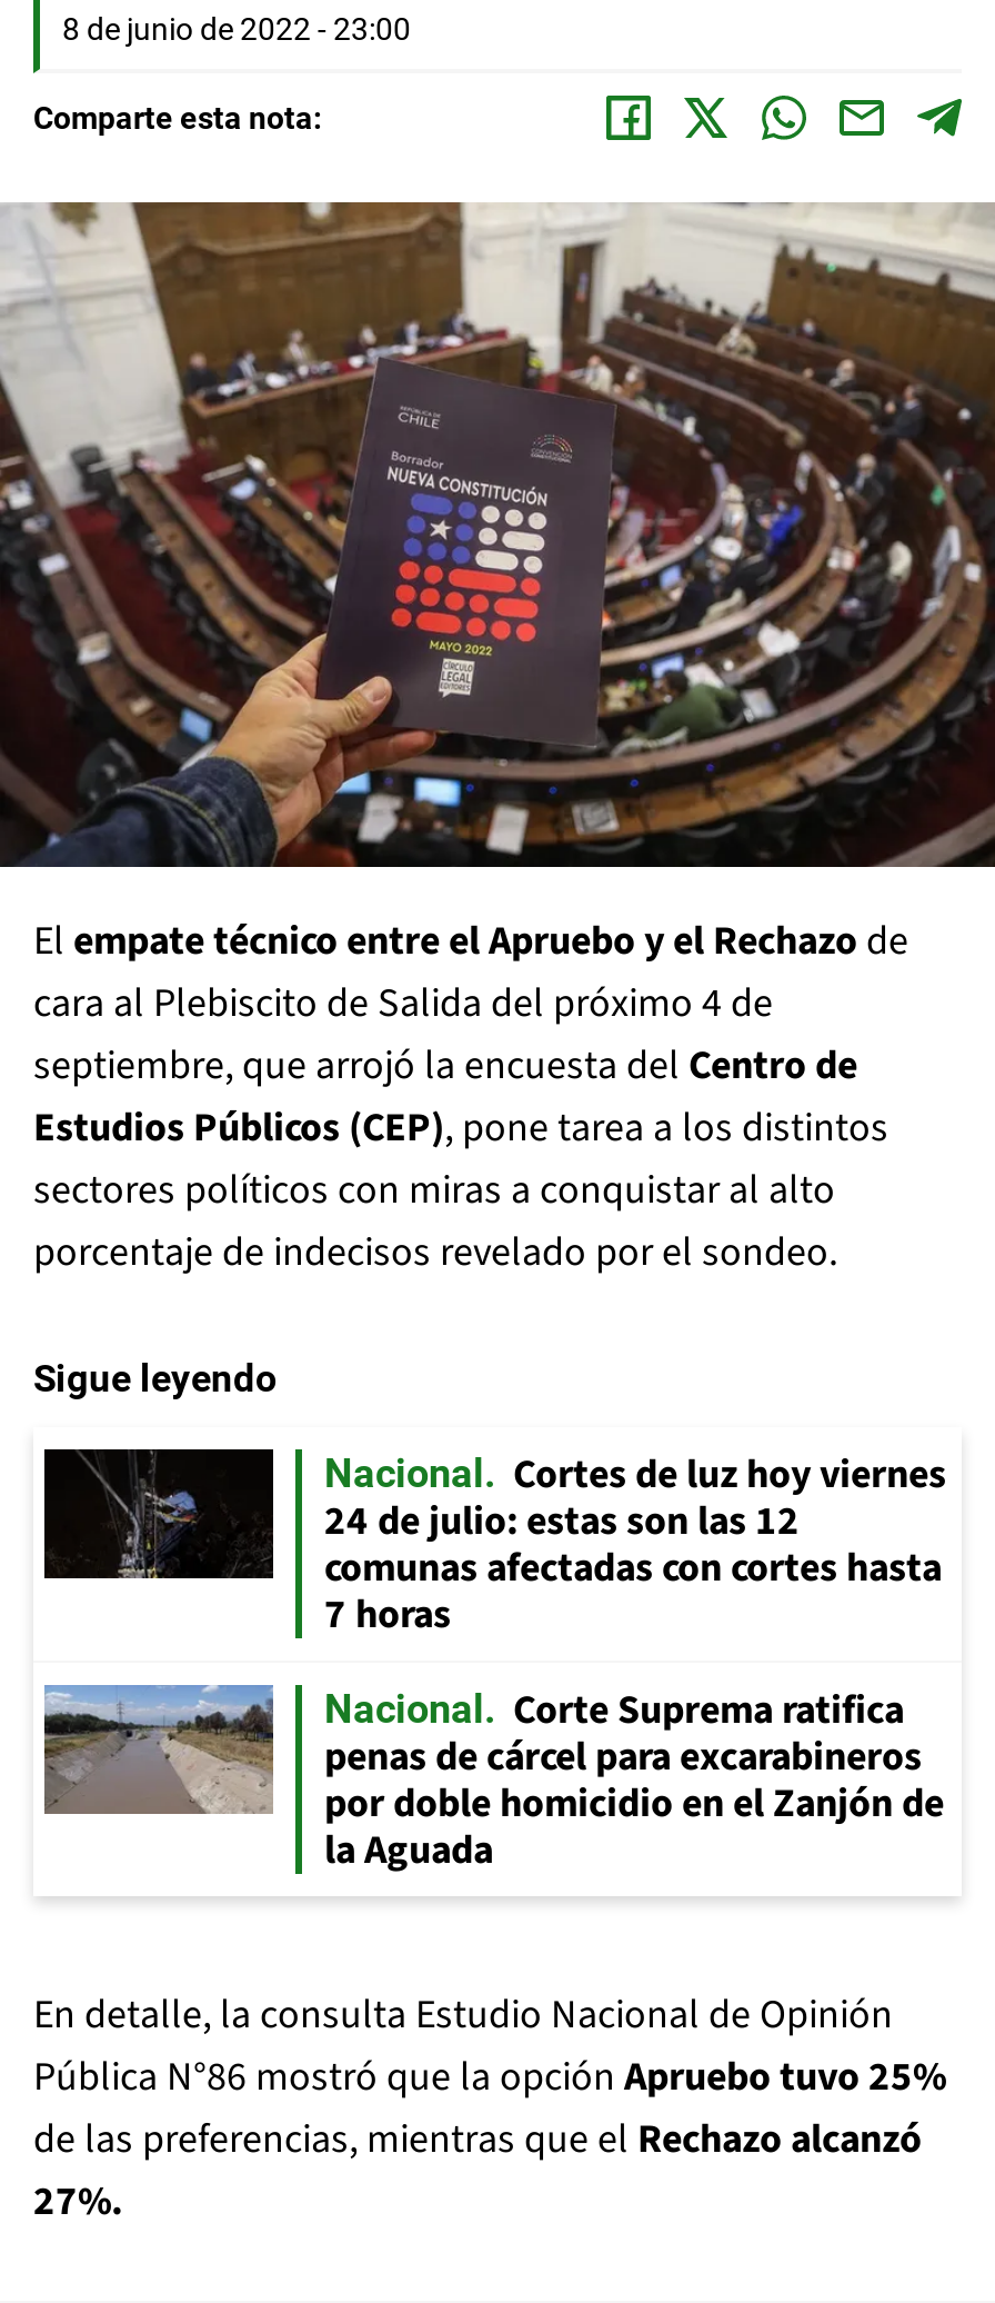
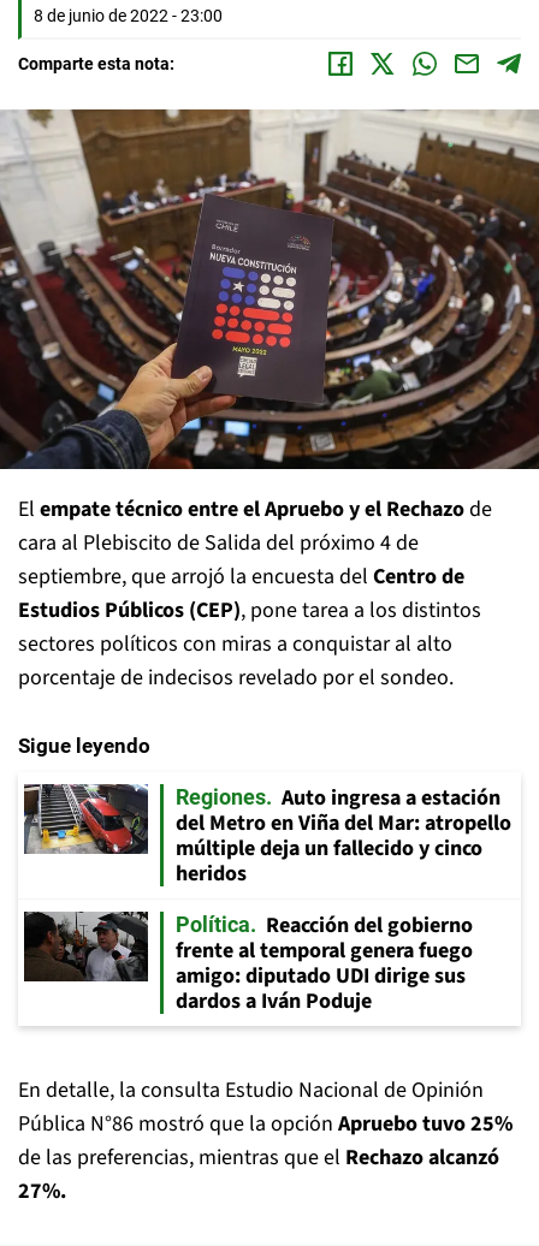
[42,1447,946,1642] [image] | Nacional | Cortes de luz hoy viernes | 24 de julio: estas son las 12 | comunas afectadas con cortes hasta | 7 horas -> [23,783,511,889] [image] | Regiones | Auto ingresa a estación | del Metro en Viña del Mar: atropello | múltiple deja un fallecido y cinco | heridos
[42,1682,944,1878] [image] | Nacional | Corte Suprema ratifica | penas de cárcel para excarabineros | por doble homicidio en el Zanjón de | la Aguada -> [23,910,473,1016] [image] | Política | Reacción del gobierno | frente al temporal genera fuego | amigo: diputado UDI dirige sus | dardos a Iván Poduje

